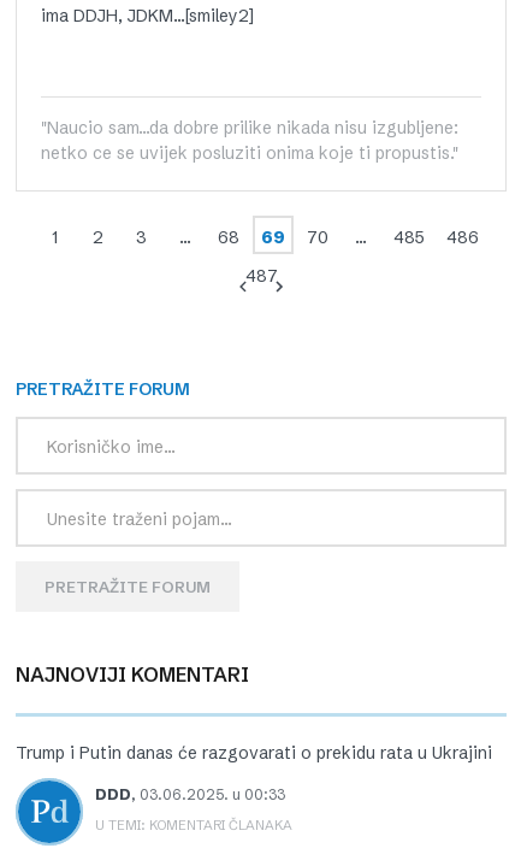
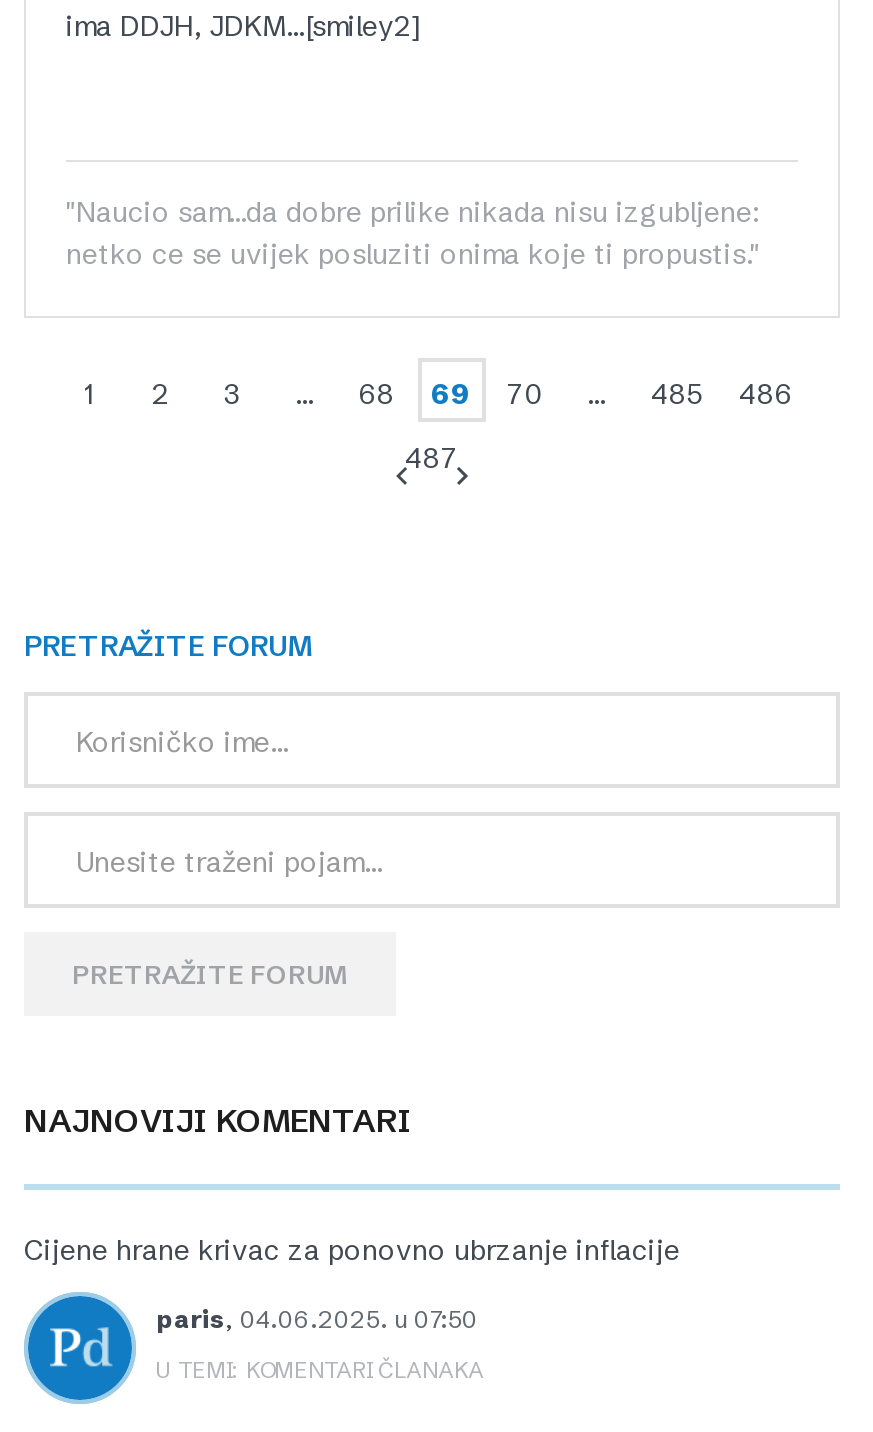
[16,742,492,764] Trump i Putin danas će razgovarati o prekidu rata u Ukrajini -> [24,1232,680,1268] Cijene hrane krivac za ponovno ubrzanje inflacije
[95,785,285,803] DDD, 03.06.2025. u 00:33 -> [156,1304,478,1334] paris, 04.06.2025. u 07:50

